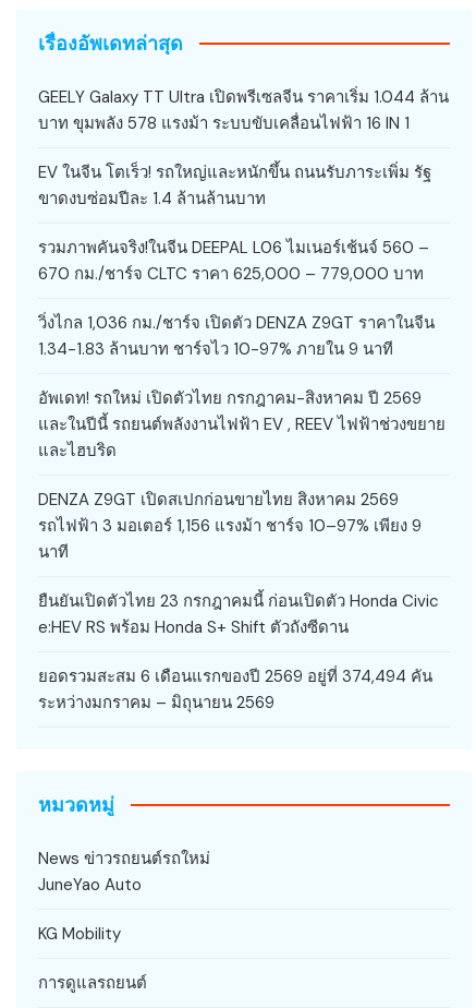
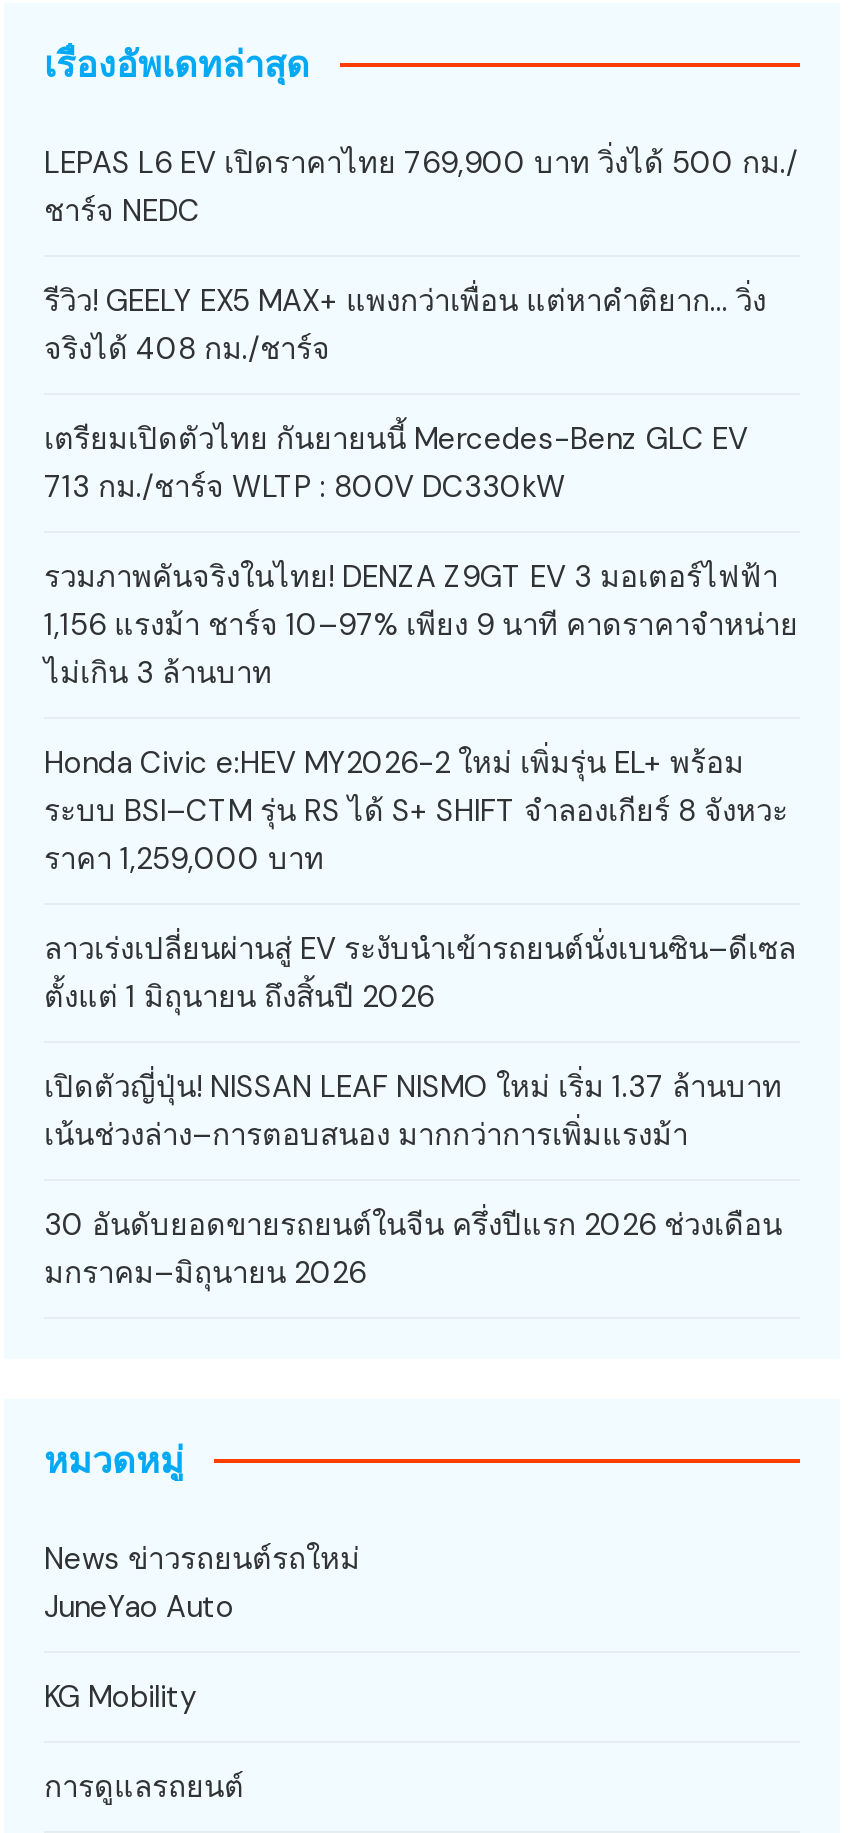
[38,86,449,134] GEELY Galaxy TT Ultra เปิดพรีเซลจีน ราคาเริ่ม 1.044 ล้าน | บาท ขุมพลัง 578 แรงม้า ระบบขับเคลื่อนไฟฟ้า 16 IN 1 -> [44,143,798,231] LEPAS L6 EV เปิดราคาไทย 769,900 บาท วิ่งได้ 500 กม./ | ชาร์จ NEDC
[38,161,431,209] EV ในจีน โตเร็ว! รถใหญ่และหนักขึ้น ถนนรับภาระเพิ่ม รัฐ | ขาดงบซ่อมปีละ 1.4 ล้านล้านบาท -> [44,281,766,369] รีวิว! GEELY EX5 MAX+ แพงกว่าเพื่อน แต่หาคำติยาก… วิ่ง | จริงได้ 408 กม./ชาร์จ
[38,237,429,285] รวมภาพคันจริง!ในจีน DEEPAL L06 ไมเนอร์เช้นจ์ 560 – | 670 กม./ชาร์จ CLTC ราคา 625,000 – 779,000 บาท -> [44,419,748,507] เตรียมเปิดตัวไทย กันยายนนี้ Mercedes-Benz GLC EV | 713 กม./ชาร์จ WLTP : 800V DC330kW
[38,312,435,360] วิ่งไกล 1,036 กม./ชาร์จ เปิดตัว DENZA Z9GT ราคาในจีน | 1.34-1.83 ล้านบาท ชาร์จไว 10-97% ภายใน 9 นาที -> [44,557,798,693] รวมภาพคันจริงในไทย! DENZA Z9GT EV 3 มอเตอร์ไฟฟ้า | 1,156 แรงม้า ชาร์จ 10–97% เพียง 9 นาที คาดราคาจำหน่าย | ไม่เกิน 3 ล้านบาท
[38,387,446,461] อัพเดท! รถใหม่ เปิดตัวไทย กรกฎาคม-สิงหาคม ปี 2569 | และในปีนี้ รถยนต์พลังงานไฟฟ้า EV , REEV ไฟฟ้าช่วงขยาย | และไฮบริด -> [44,743,788,879] Honda Civic e:HEV MY2026-2 ใหม่ เพิ่มรุ่น EL+ พร้อม | ระบบ BSI–CTM รุ่น RS ได้ S+ SHIFT จำลองเกียร์ 8 จังหวะ | ราคา 1,259,000 บาท
[38,489,422,563] DENZA Z9GT เปิดสเปกก่อนขายไทย สิงหาคม 2569 | รถไฟฟ้า 3 มอเตอร์ 1,156 แรงม้า ชาร์จ 10–97% เพียง 9 | นาที -> [44,929,796,1017] ลาวเร่งเปลี่ยนผ่านสู่ EV ระงับนำเข้ารถยนต์นั่งเบนซิน–ดีเซล | ตั้งแต่ 1 มิถุนายน ถึงสิ้นปี 2026
[38,590,439,638] ยืนยันเปิดตัวไทย 23 กรกฎาคมนี้ ก่อนเปิดตัว Honda Civic | e:HEV RS พร้อม Honda S+ Shift ตัวถังซีดาน -> [44,1067,782,1155] เปิดตัวญี่ปุ่น! NISSAN LEAF NISMO ใหม่ เริ่ม 1.37 ล้านบาท | เน้นช่วงล่าง–การตอบสนอง มากกว่าการเพิ่มแรงม้า
[38,665,432,713] ยอดรวมสะสม 6 เดือนแรกของปี 2569 อยู่ที่ 374,494 คัน | ระหว่างมกราคม – มิถุนายน 2569 -> [44,1205,782,1293] 30 อันดับยอดขายรถยนต์ในจีน ครึ่งปีแรก 2026 ช่วงเดือน | มกราคม–มิถุนายน 2026

